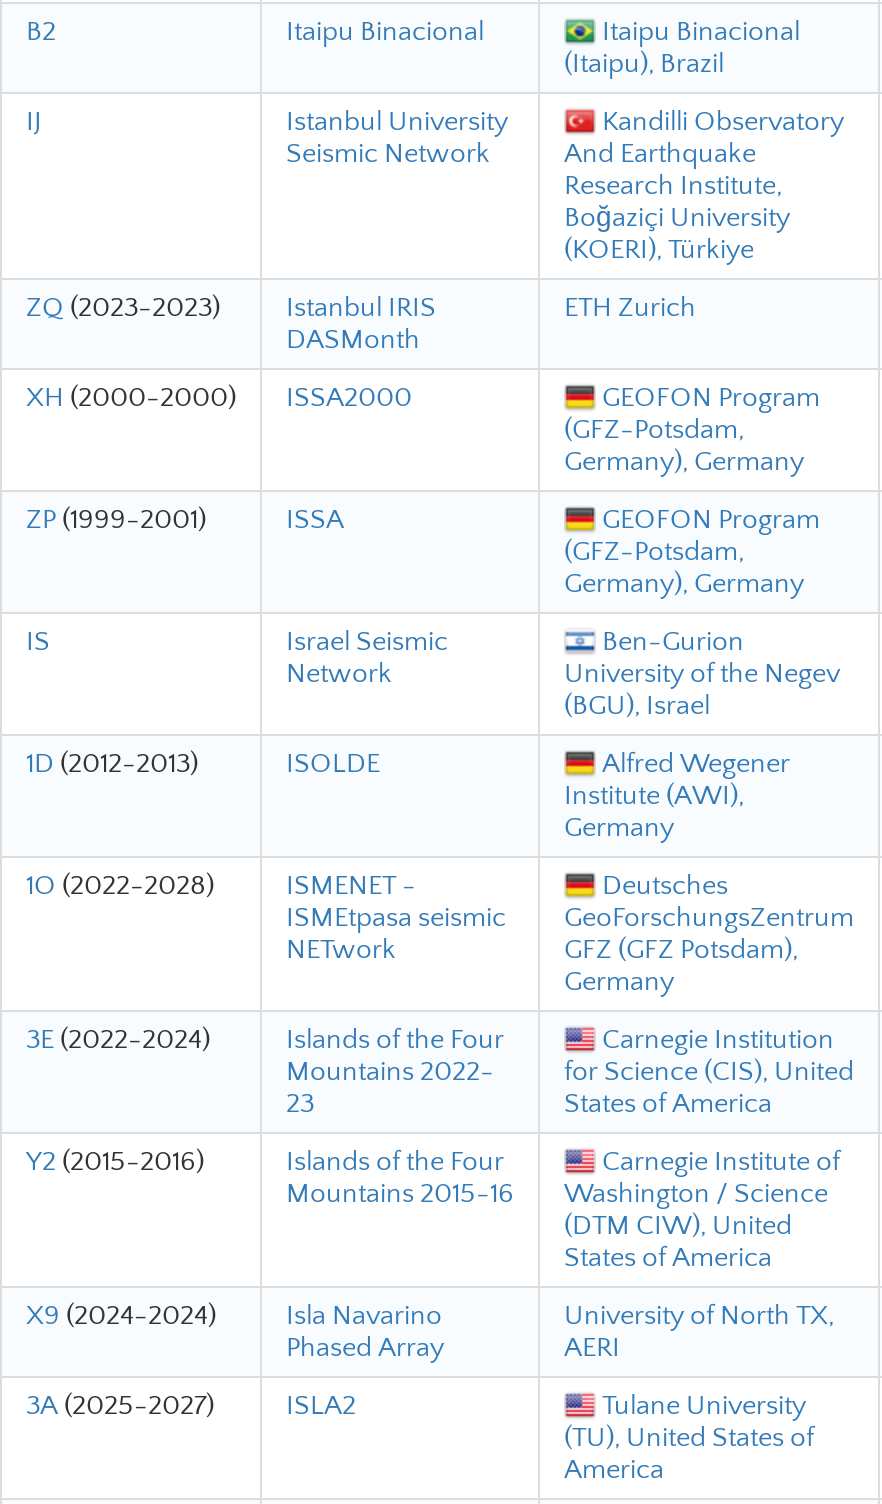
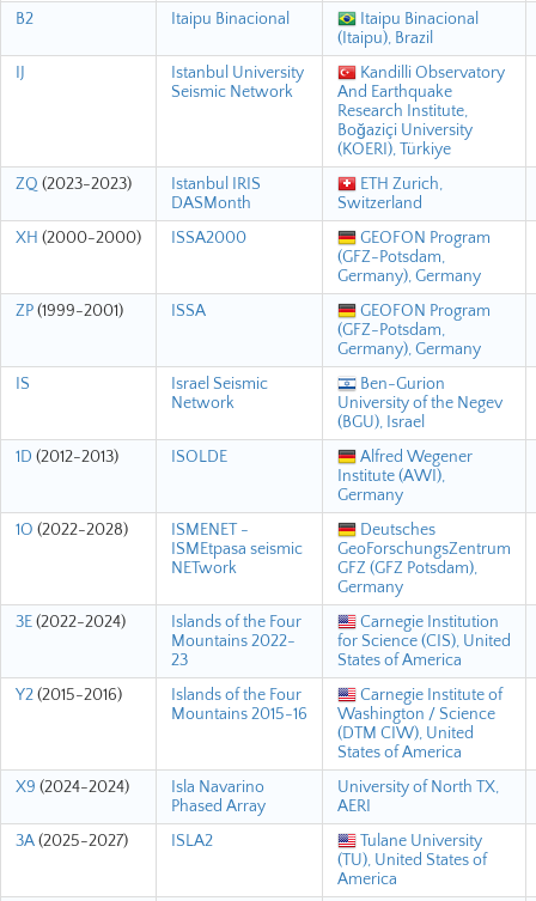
[564,292,696,324] ETH Zurich -> [337,175,443,213] ETH Zurich, | Switzerland

